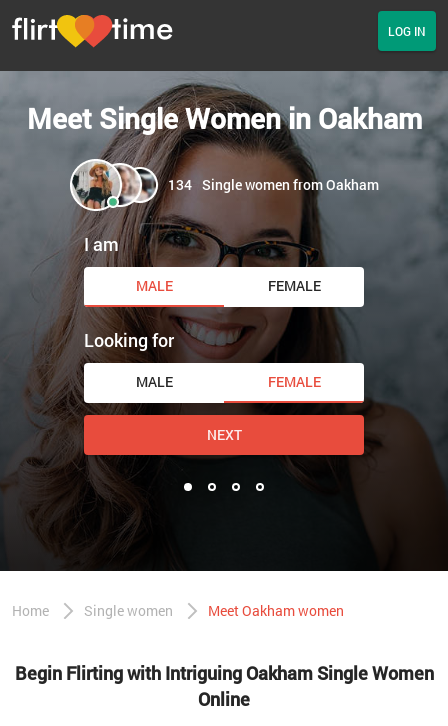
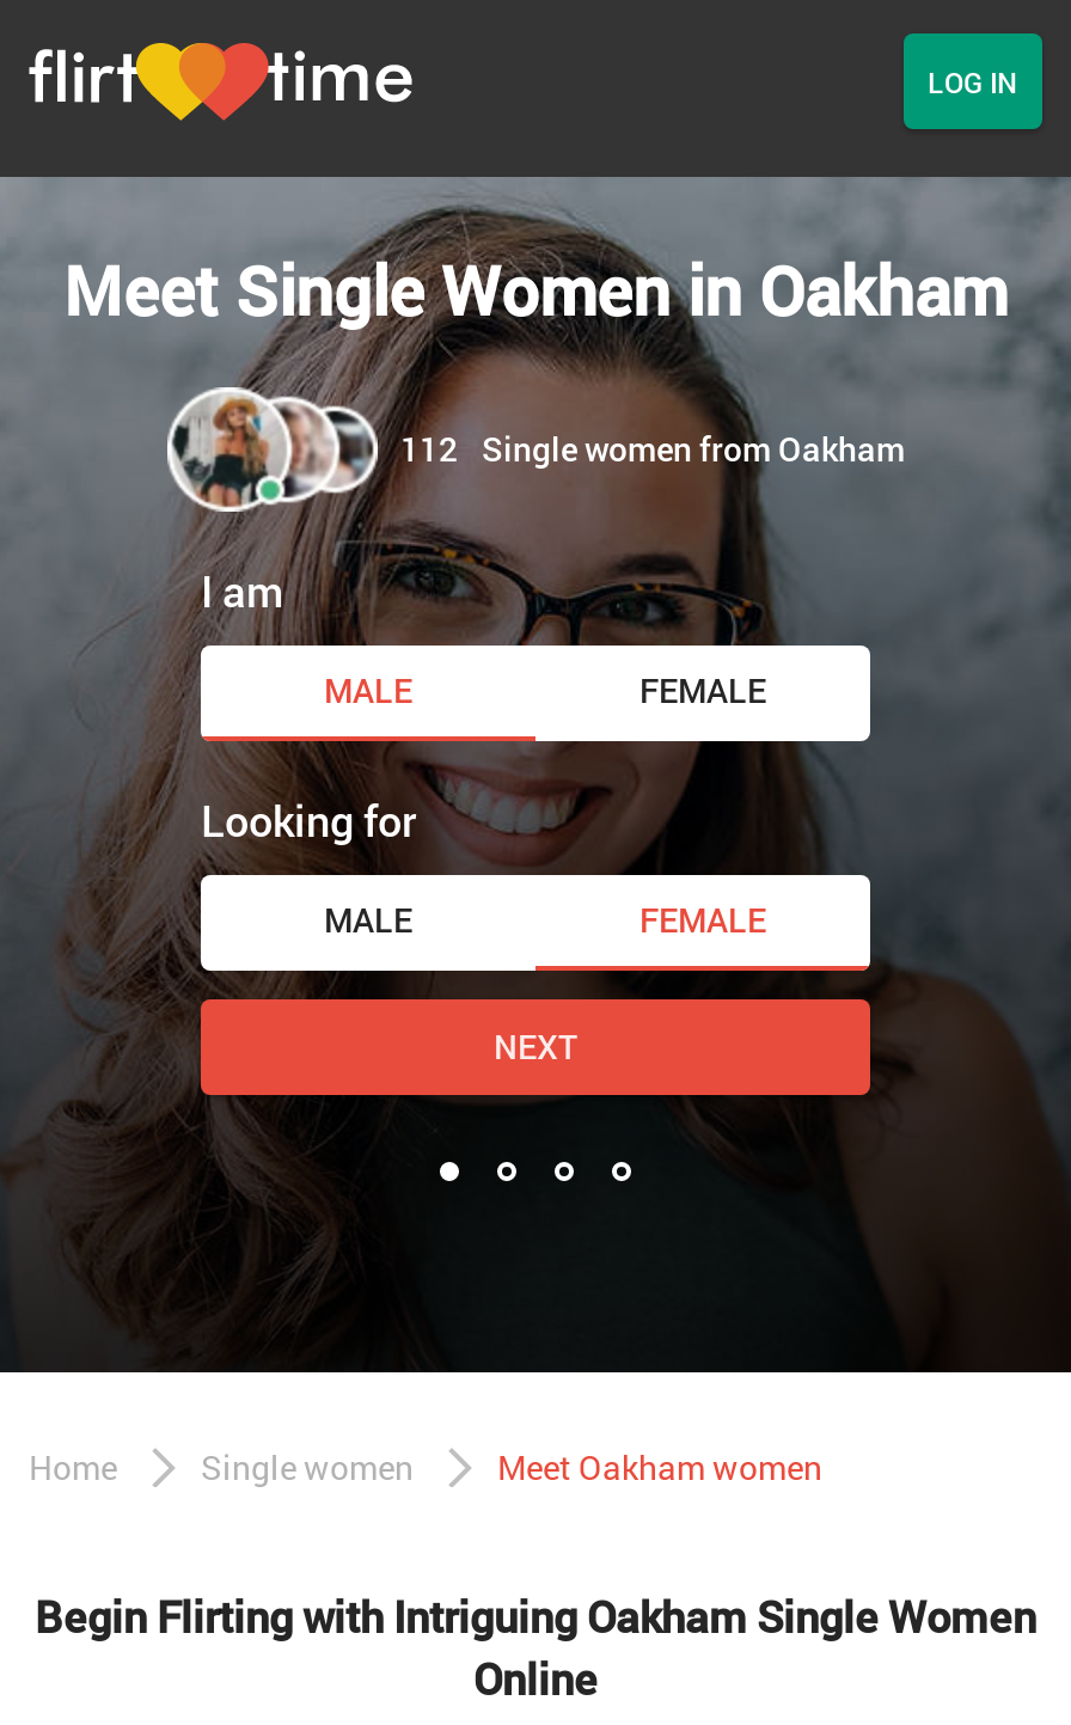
[167,175,378,194] 134 Single women from Oakham -> [400,426,905,471] 112 Single women from Oakham

